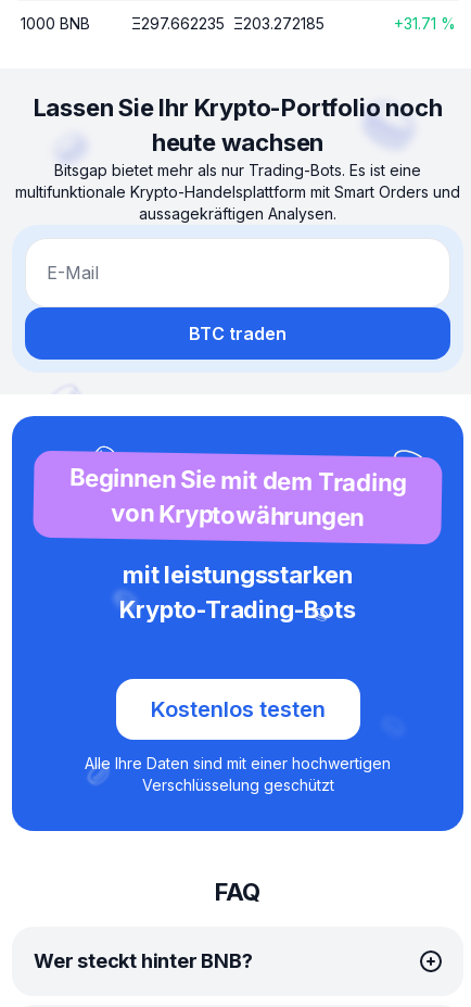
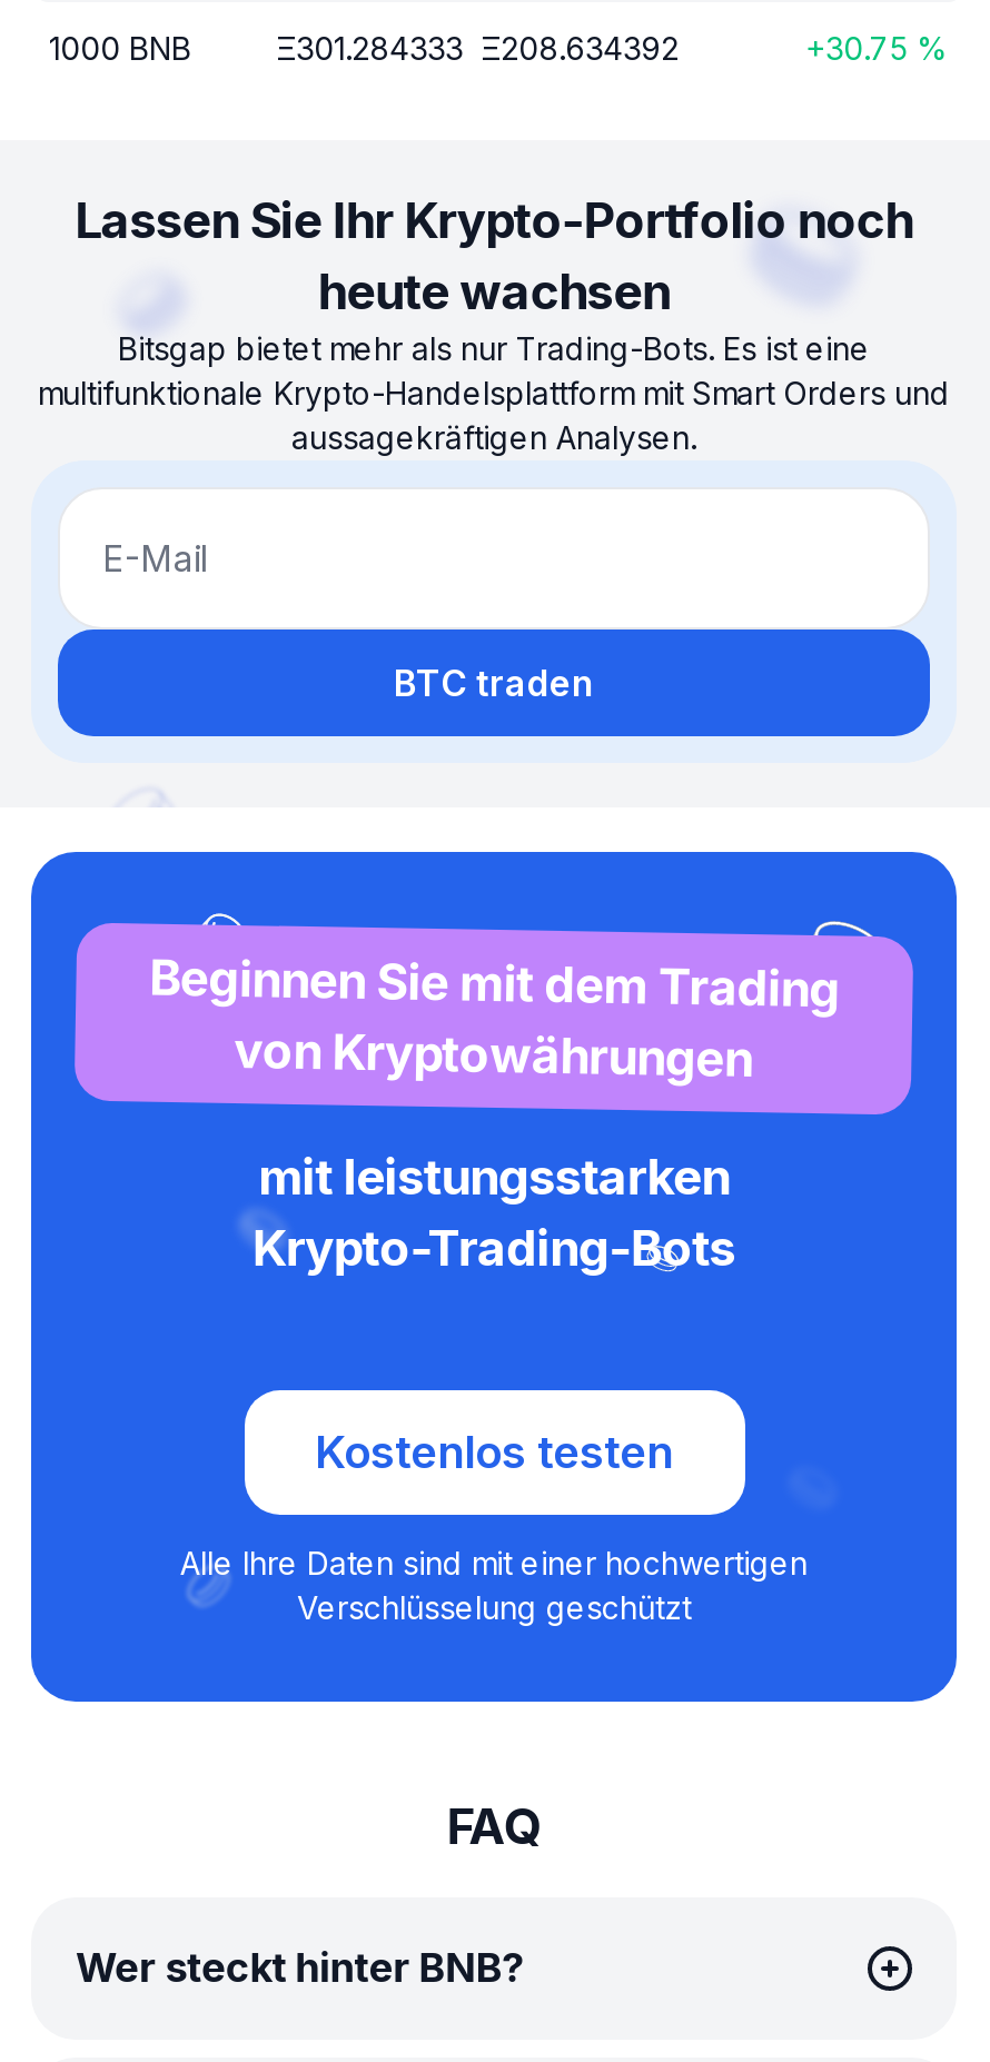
[131,14,324,33] Ξ297.662235 Ξ203.272185 -> [276,29,679,67] Ξ301.284333 Ξ208.634392
[394,14,456,33] +31.71% -> [805,29,948,67] +30.75%

